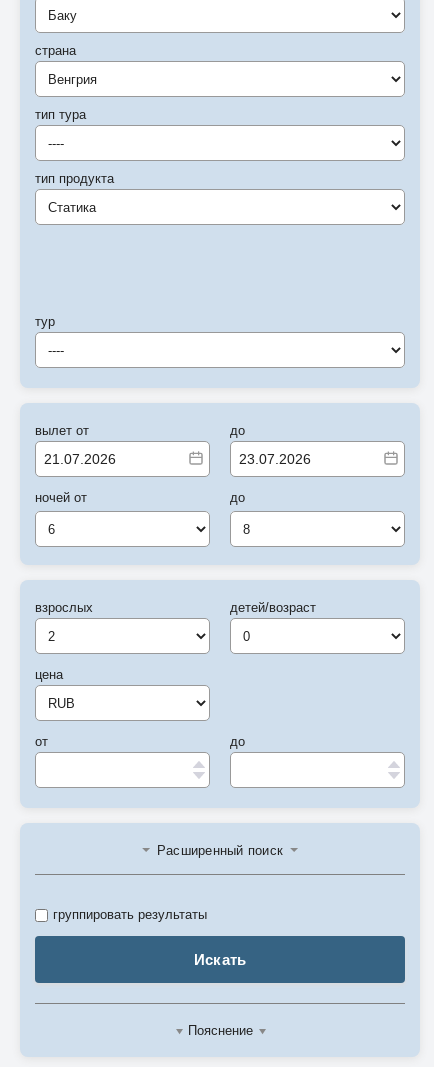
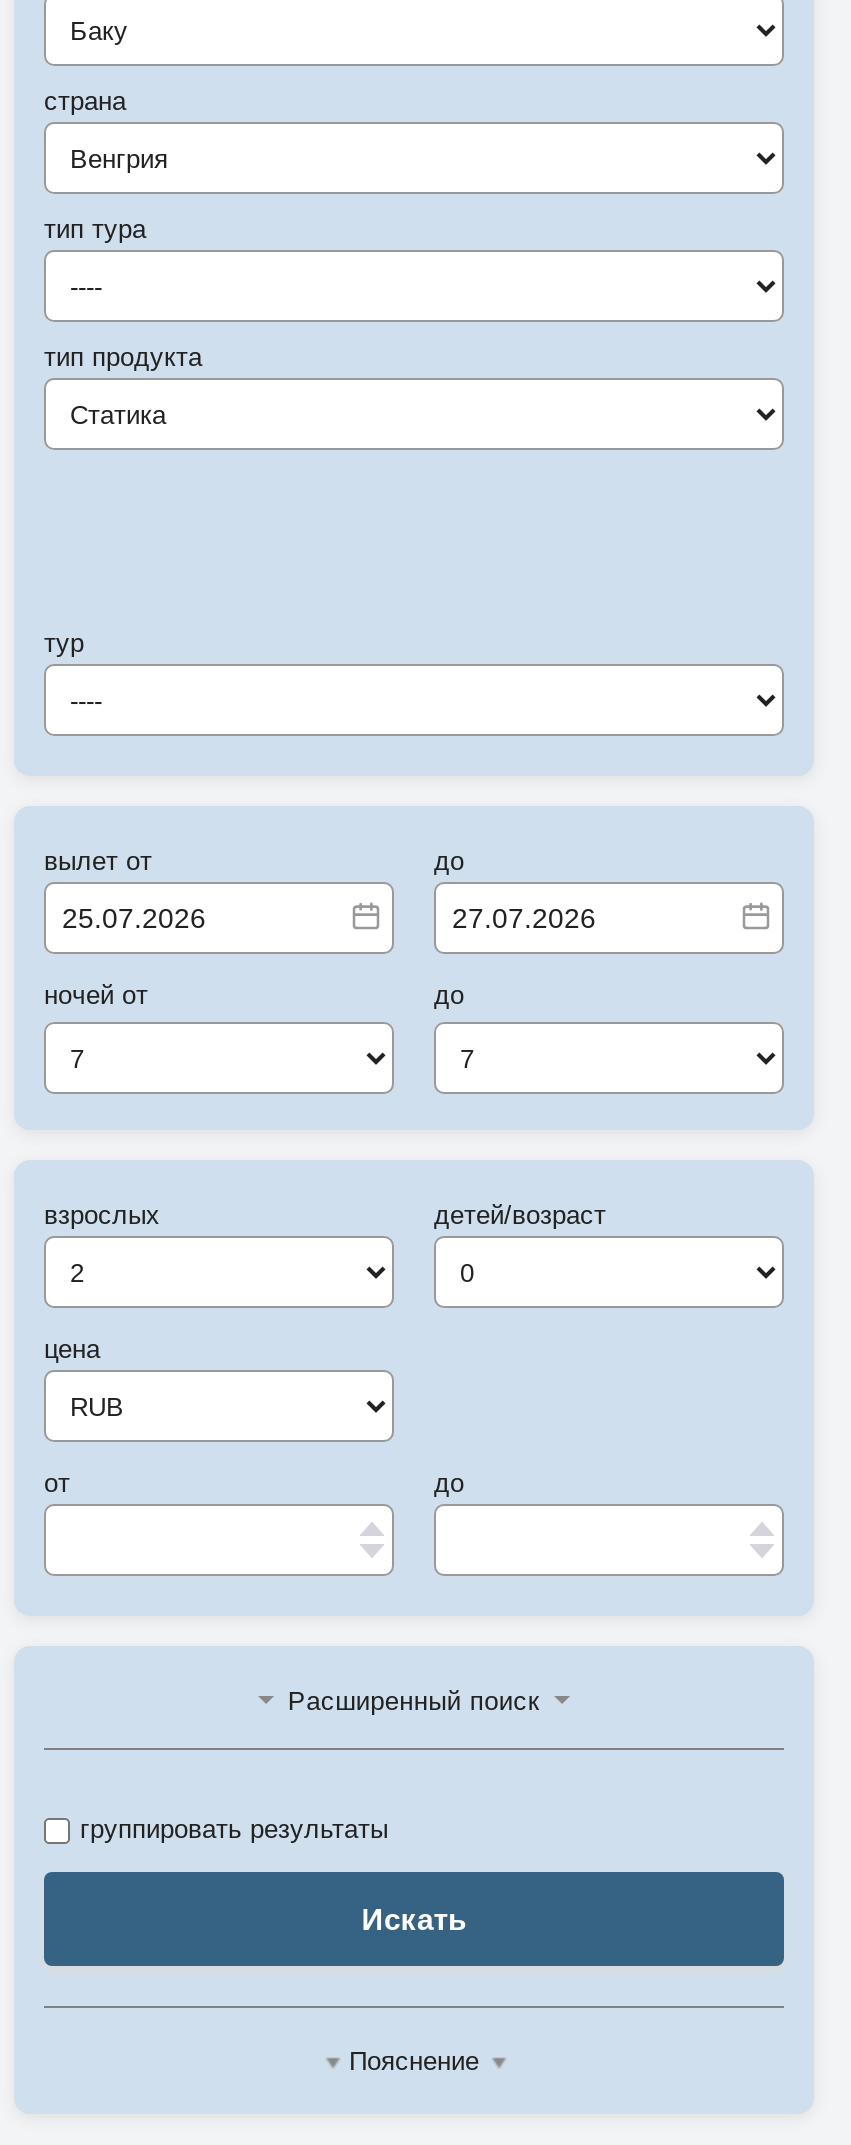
[43,520,51,536] 6 -> [60,1040,76,1072] 7
[238,520,246,536] 8 -> [450,1040,466,1072] 7

